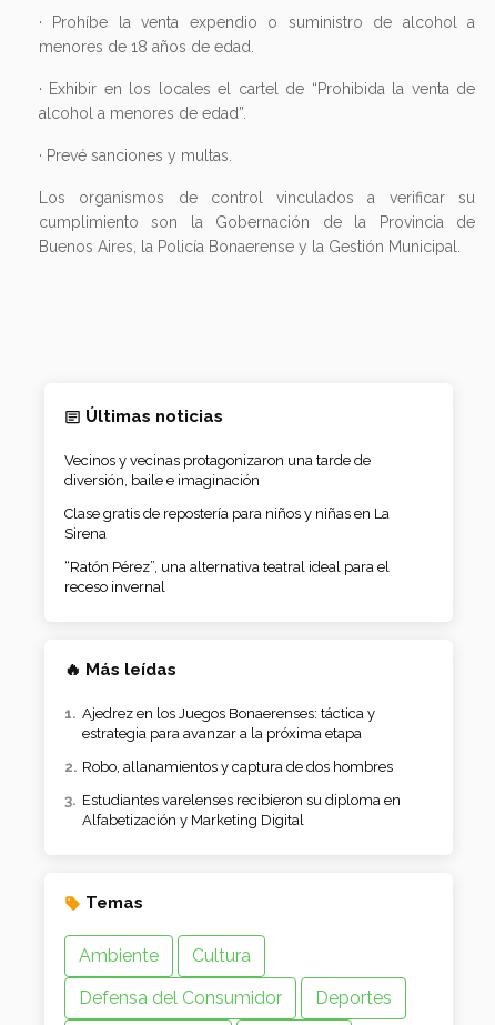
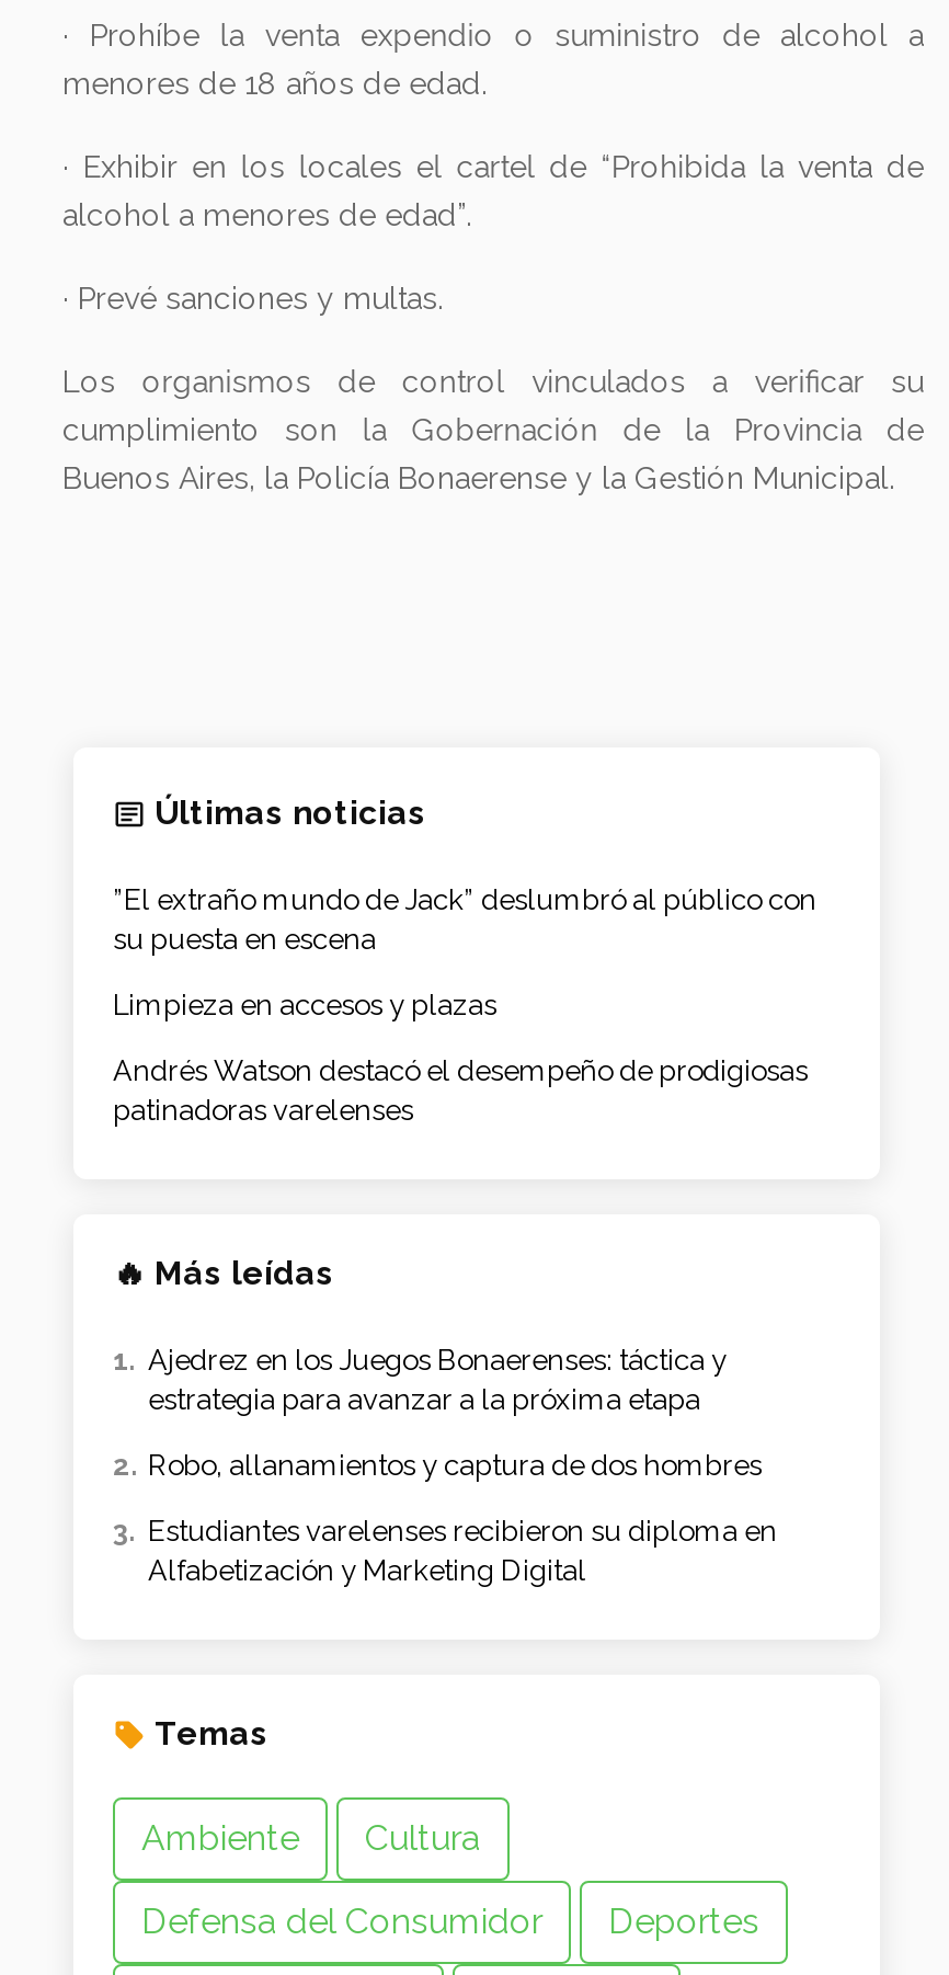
[64,452,371,489] Vecinos y vecinas protagonizaron una tarde de | diversión, baile e imaginación -> [113,884,816,956] ”El extraño mundo de Jack” deslumbró al público con | su puesta en escena
[64,506,390,542] Clase gratis de repostería para niños y niñas en La | Sirena -> [113,989,496,1022] Limpieza en accesos y plazas
[64,559,390,596] “Ratón Pérez”, una alternativa teatral ideal para el | receso invernal -> [113,1055,808,1127] Andrés Watson destacó el desempeño de prodigiosas | patinadoras varelenses

